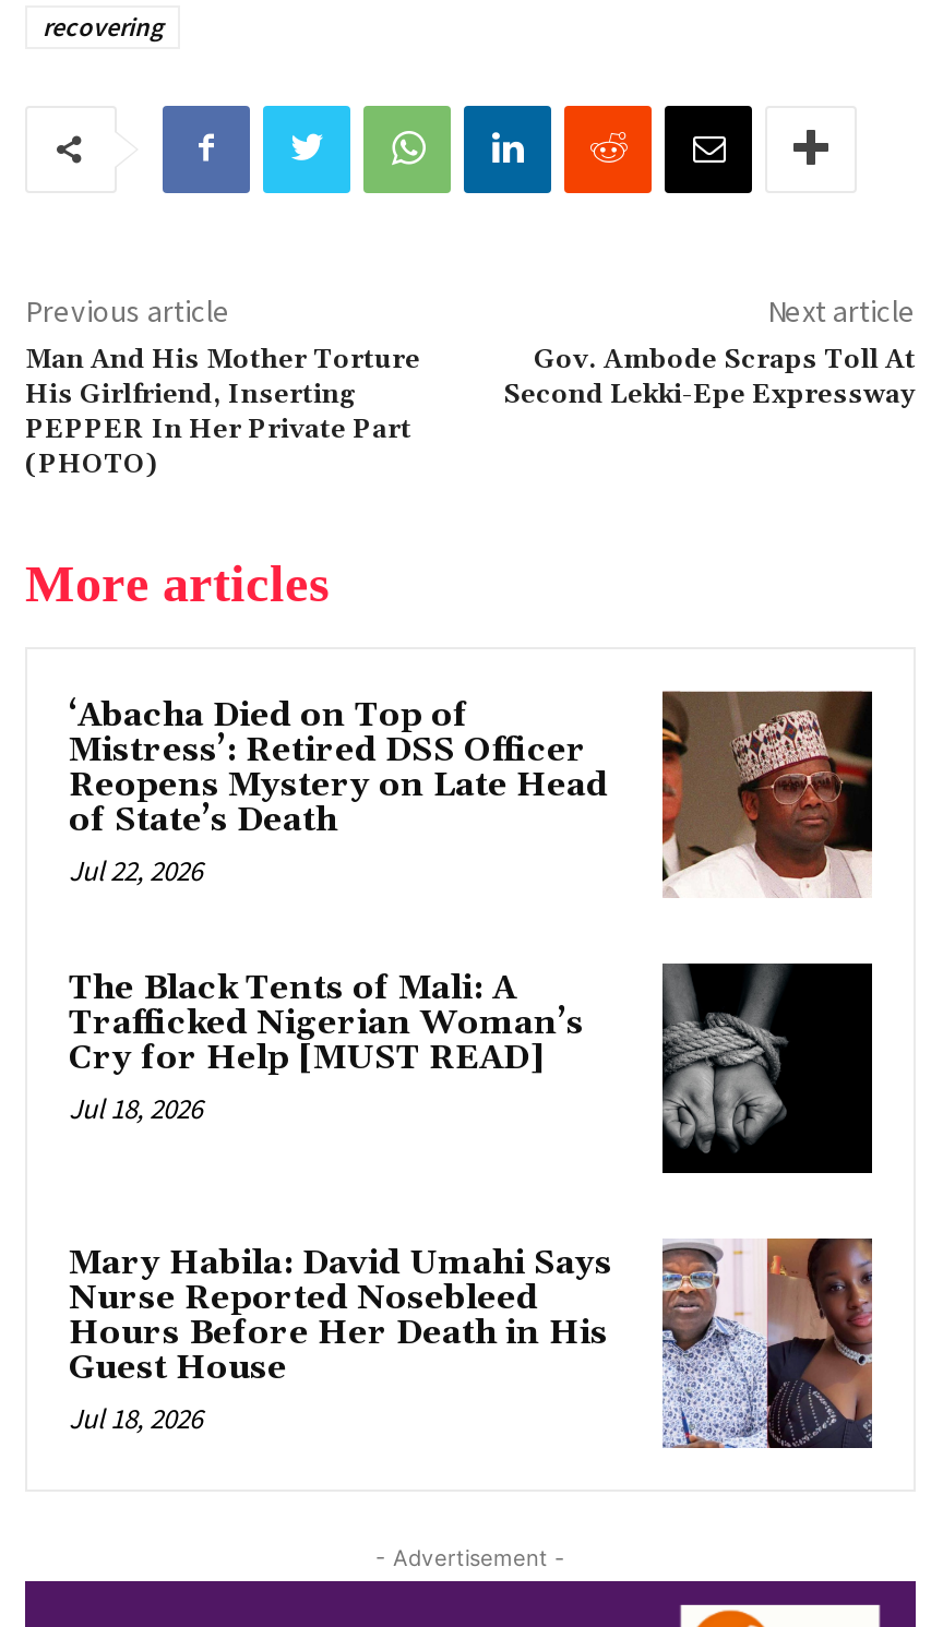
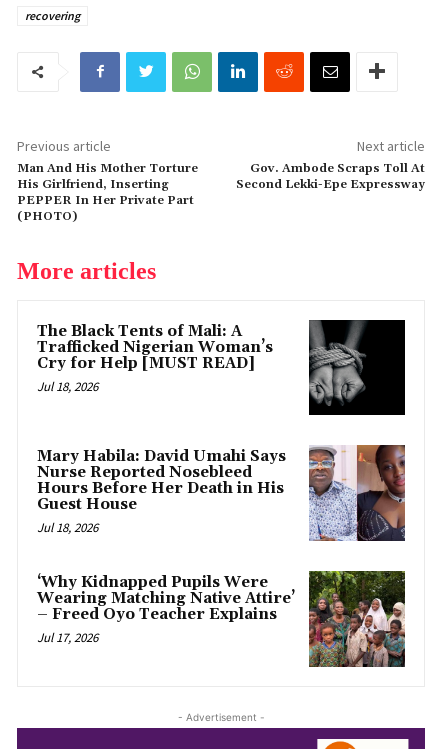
[69,689,874,898] [image] | ‘Abacha Died on Top of | Mistress’: Retired DSS Officer | Reopens Mystery on Late Head | of State’s Death | Jul 22, 2026 -> none
moved [69,961,787,1437] -> [37,318,366,536]: [image] | The Black Tents of Mali: A | Trafficked Nigerian Woman’s | ... | Guest House | Jul 18, 2026
none -> [37,570,406,668] [image] | ‘Why Kidnapped Pupils Were | Wearing Matching Native Attire’ | – Freed Oyo Teacher Explains | Jul 17, 2026

